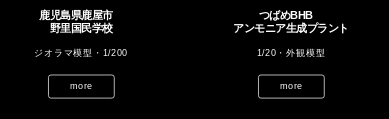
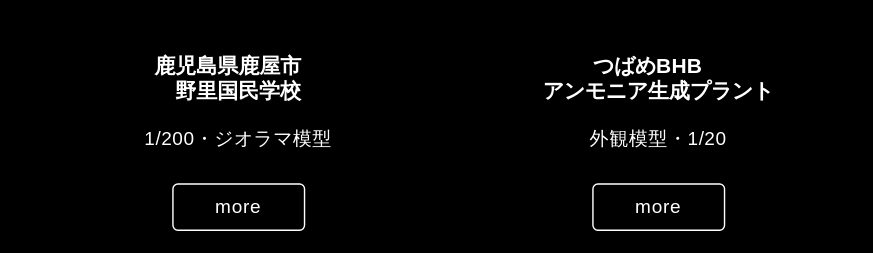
[34,47,128,58] ジオラマ模型・1/200 -> [144,128,331,149] 1/200・ジオラマ模型
[257,47,325,58] 1/20・外観模型 -> [590,128,727,149] 外観模型・1/20

